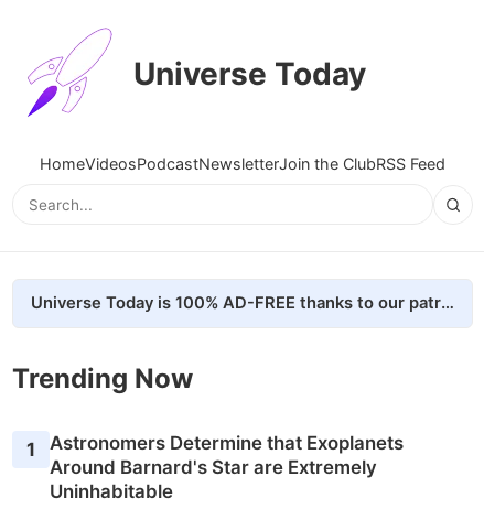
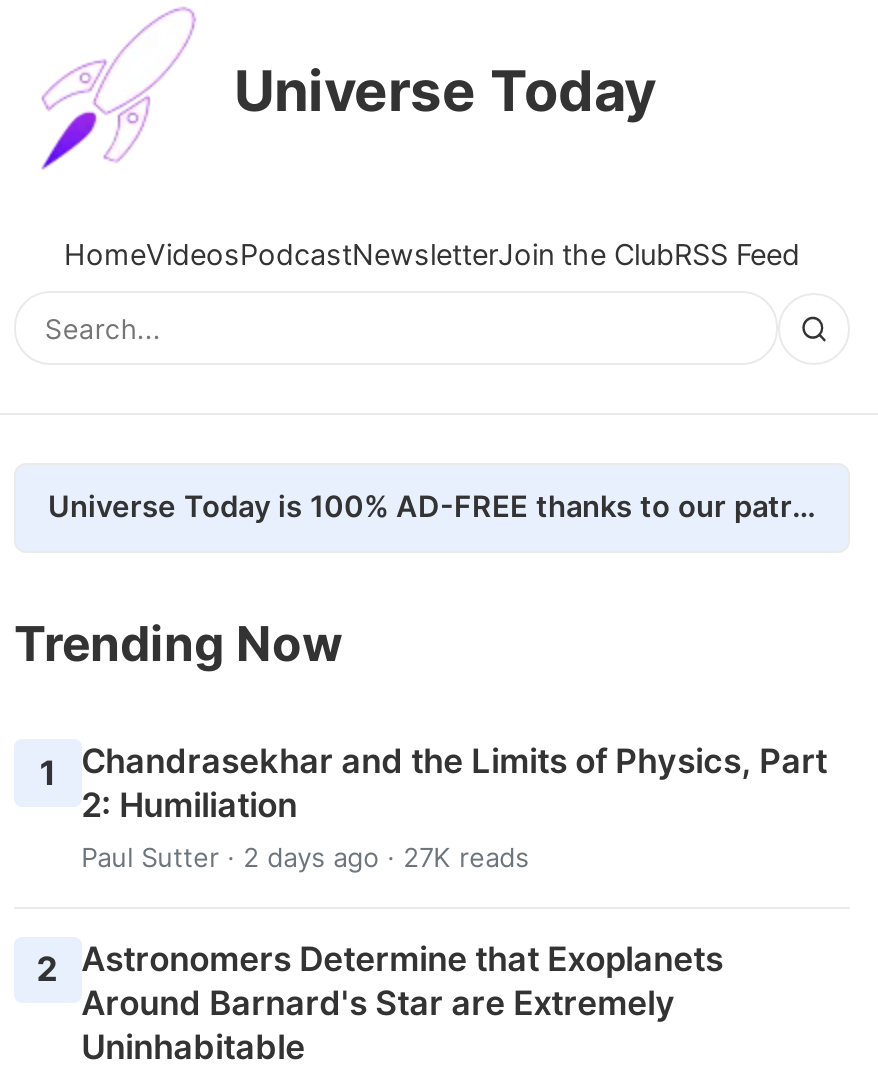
[49,432,403,454] Astronomers Determine that Exoplanets -> [37,742,827,990] Chandrasekhar and the Limits of Physics, Part | 2: Humiliation | Paul Sutter · 2 days ago · 27K reads | 2 Astronomers Determine that Exoplanets

